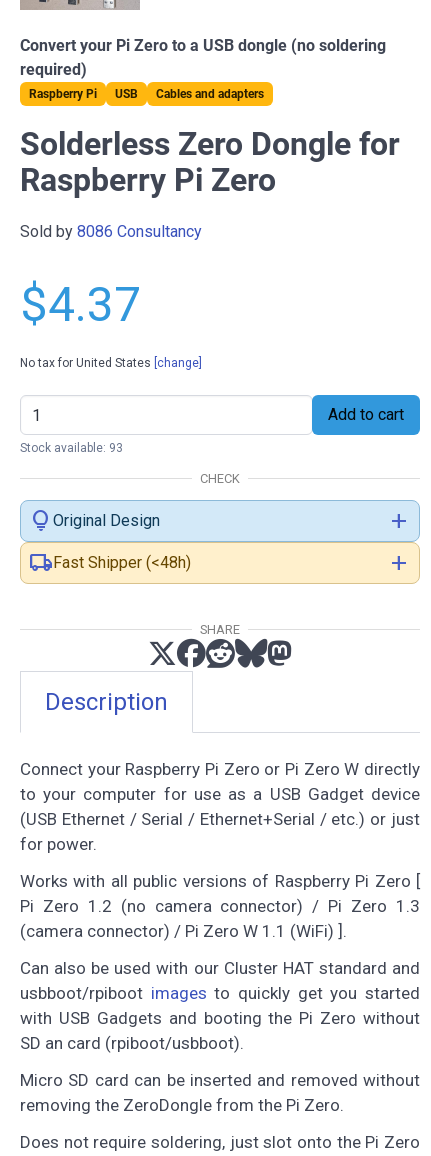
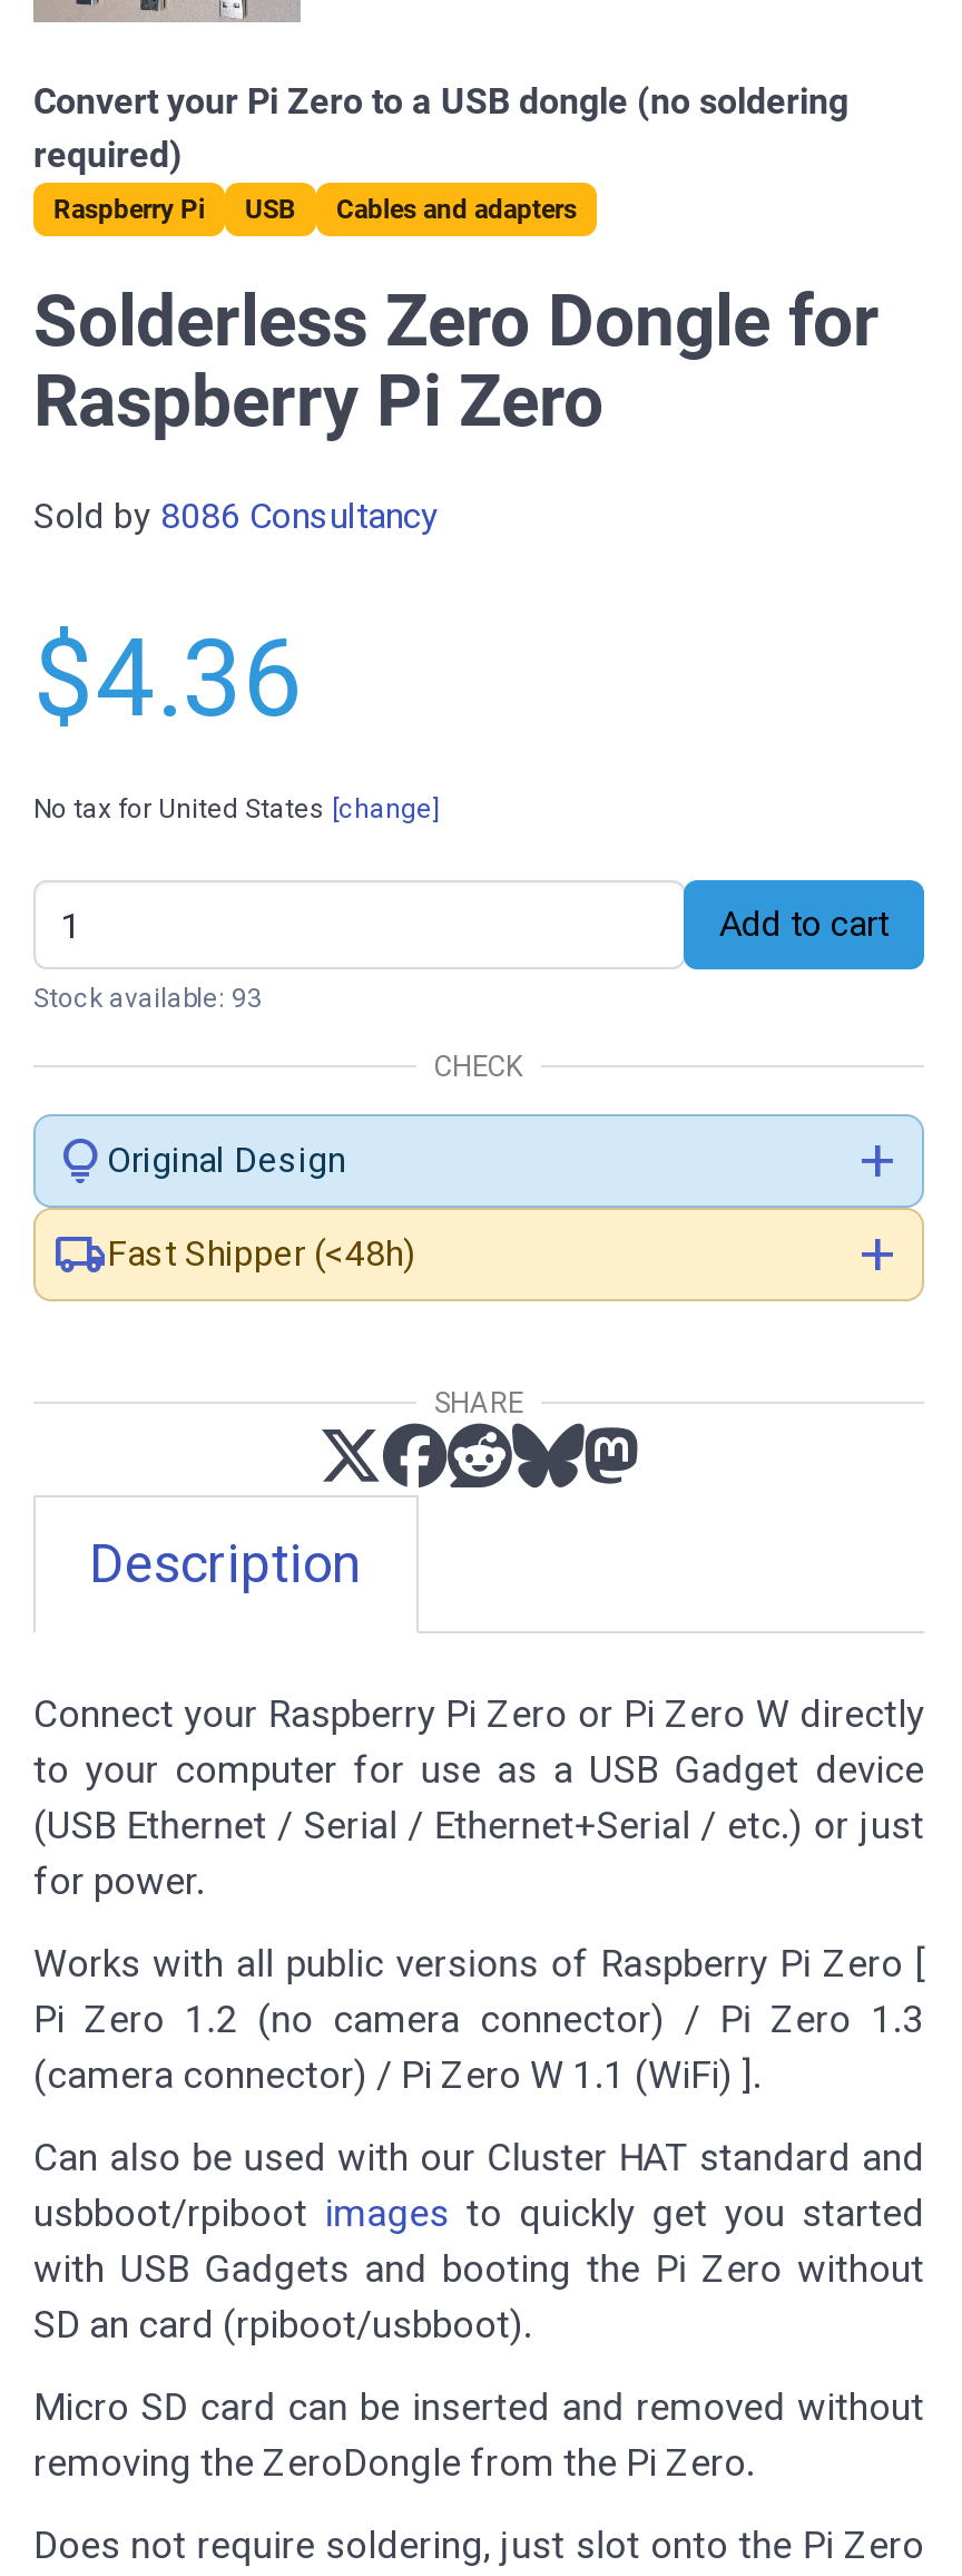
[20,276,141,333] $4.37 -> [33,615,303,742] $4.36

